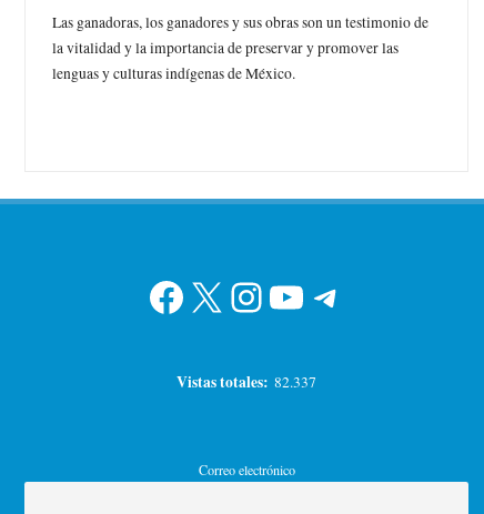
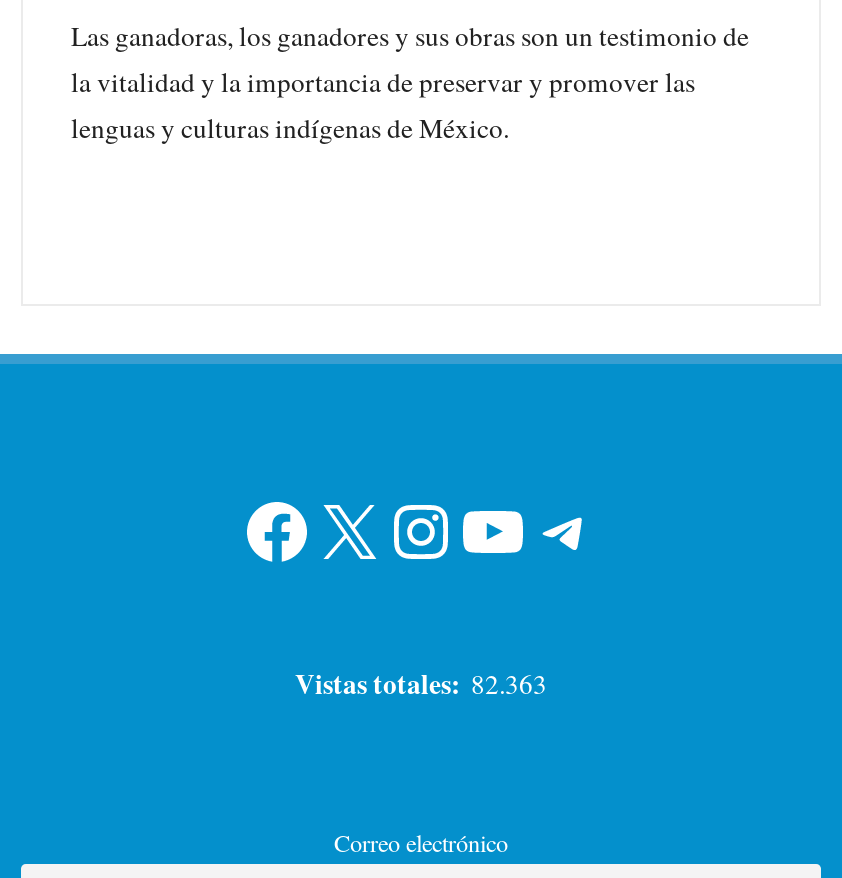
[177,370,316,393] Vistas totales: 82.337 -> [295,663,547,703] Vistas totales: 82.363

